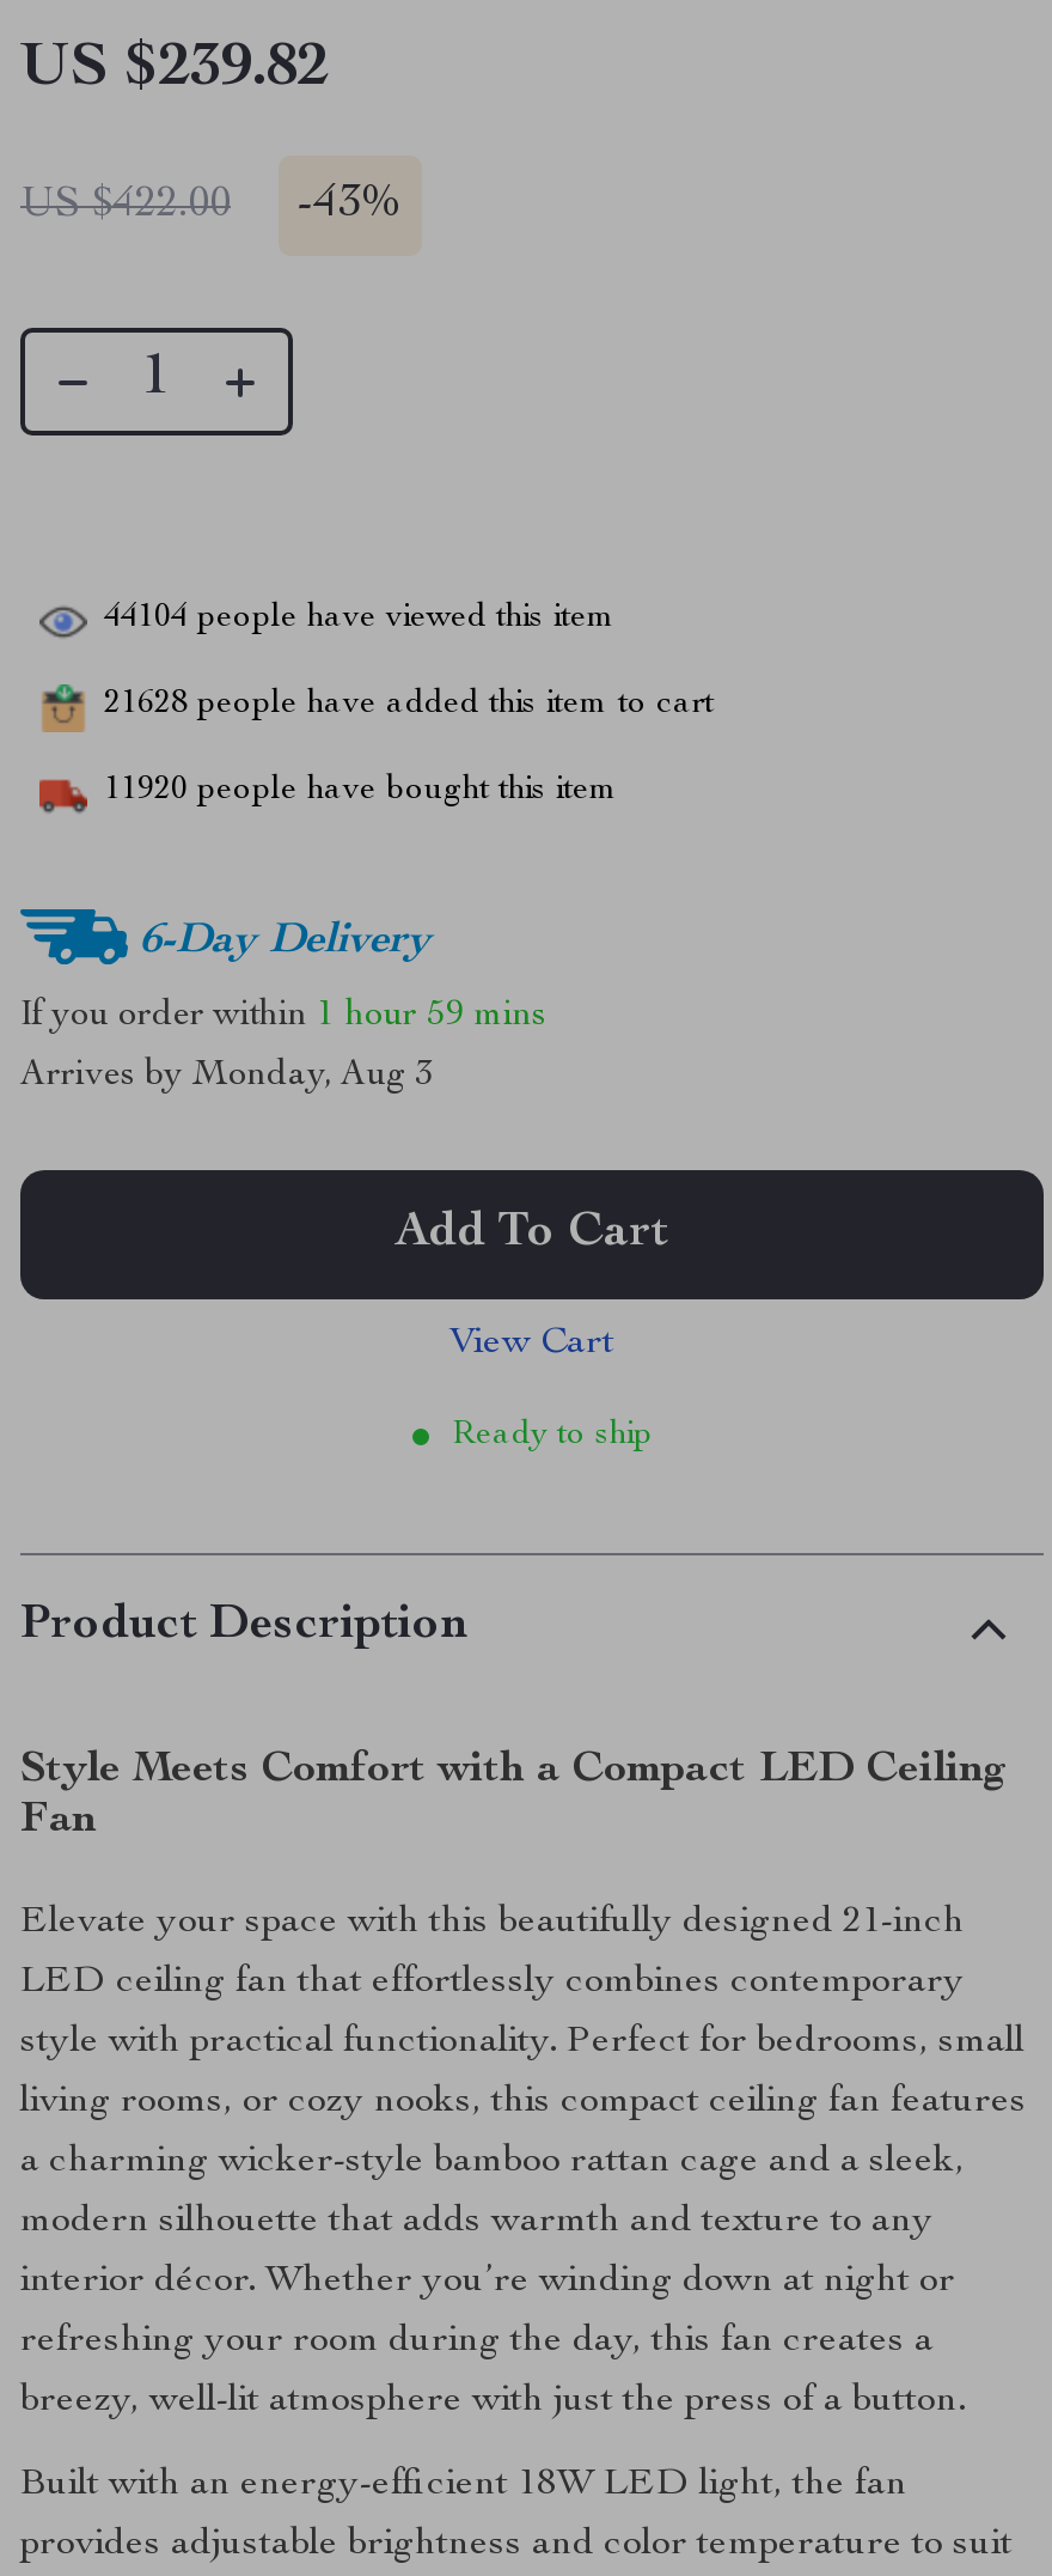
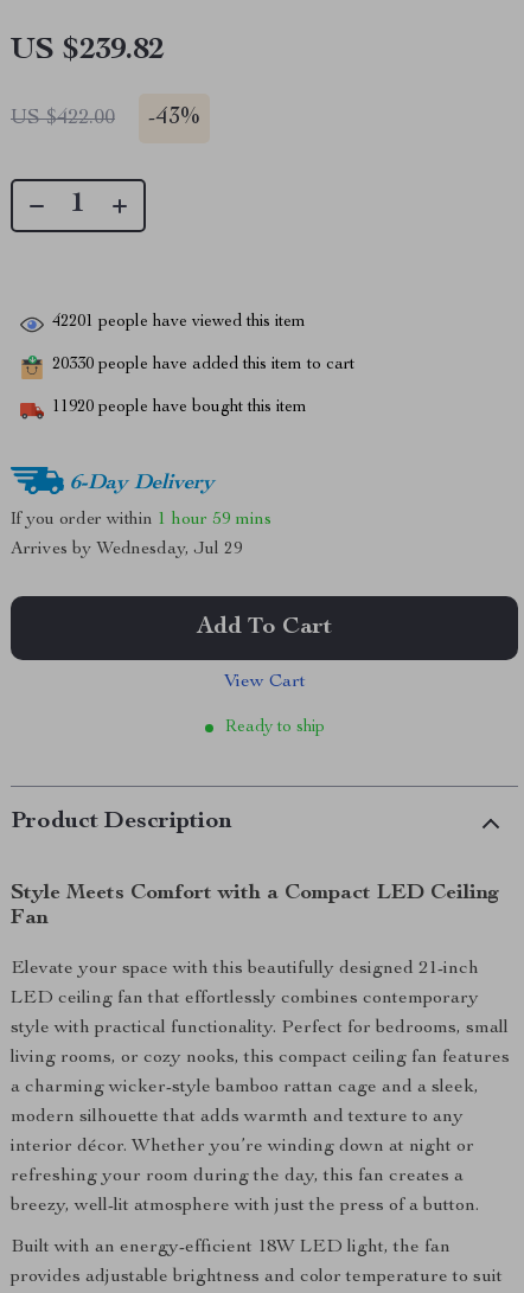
[104,601,616,635] 44104 people have viewed this item -> [52,314,306,331] 42201 people have viewed this item
[104,687,714,721] 21628 people have added this item to cart -> [52,357,354,374] 20330 people have added this item to cart
[20,1058,434,1094] Arrives by Monday, Aug 3 -> [11,540,243,558] Arrives by Wednesday, Jul 29

